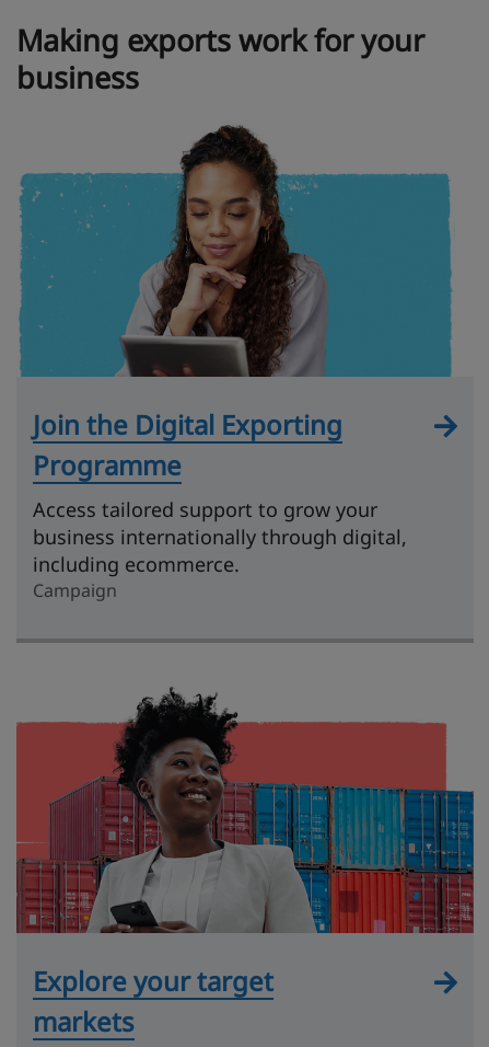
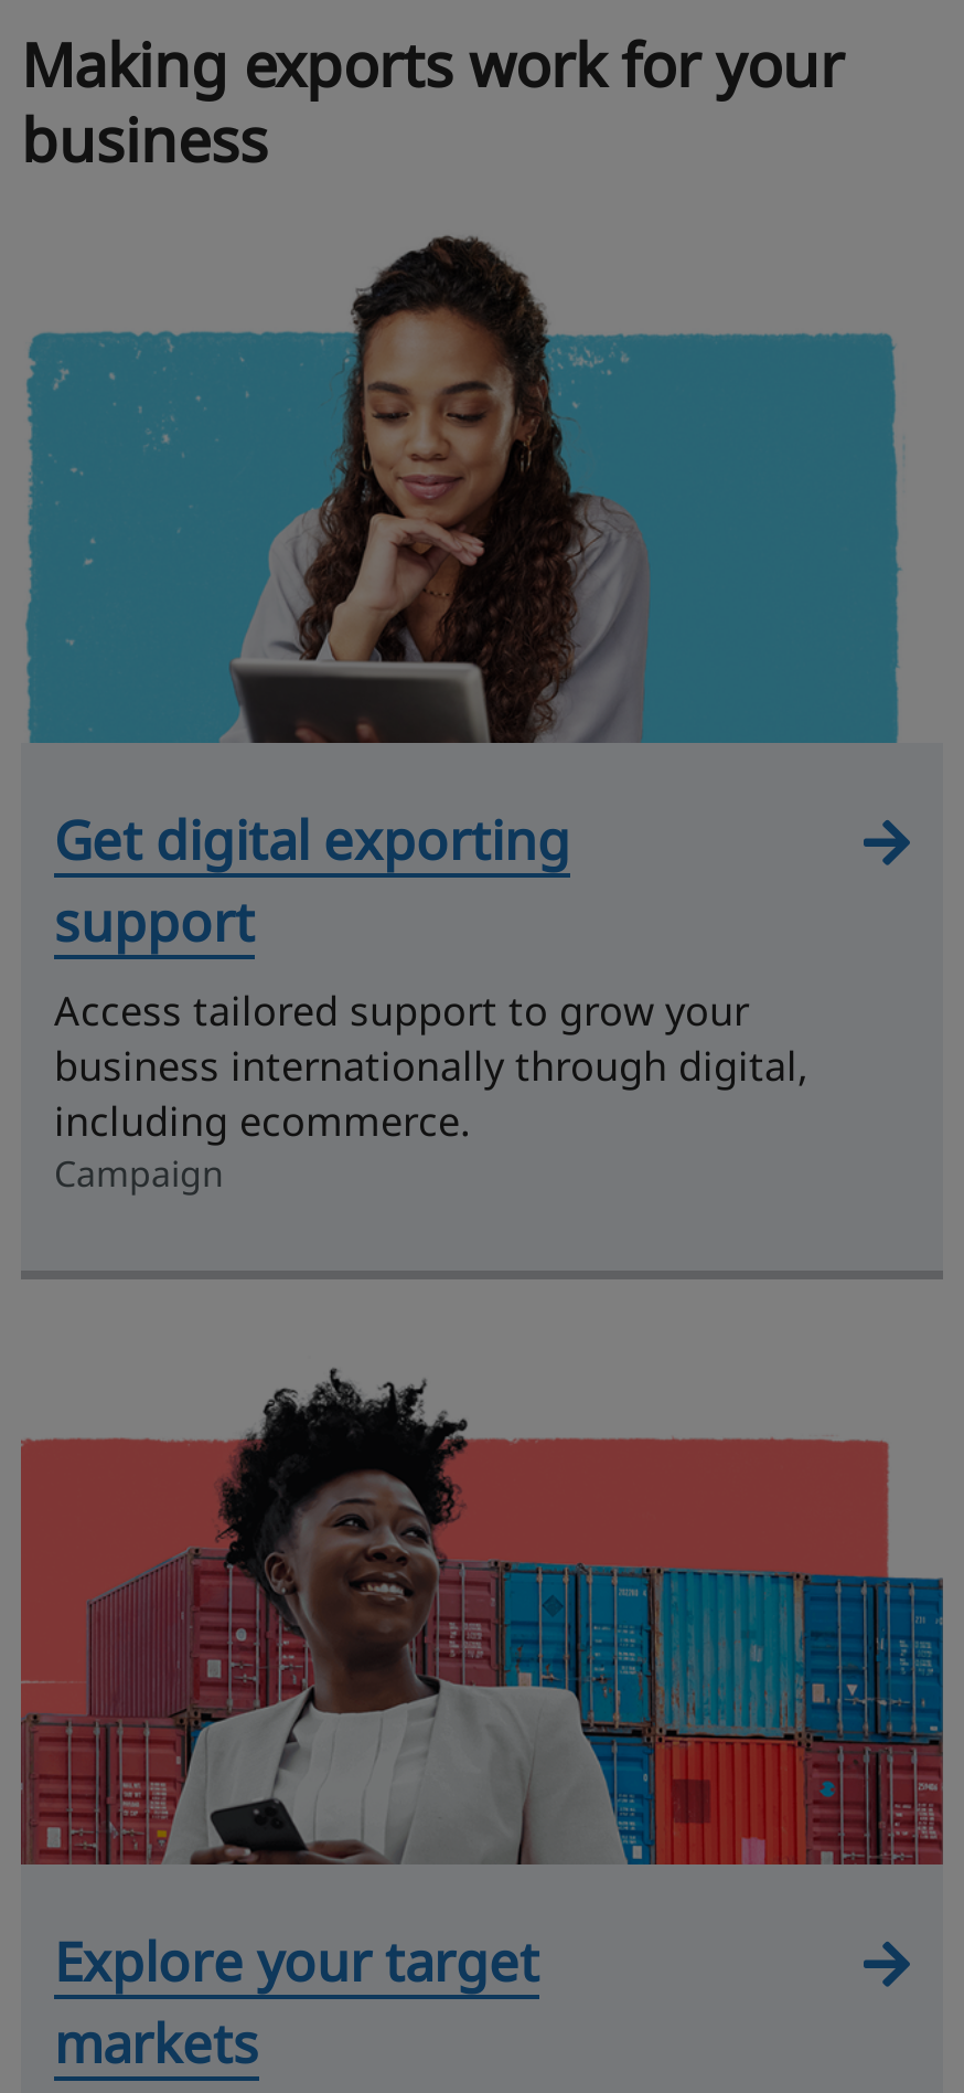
[33,406,342,482] Join the Digital Exporting | Programme -> [54,801,570,956] Get digital exporting | support

